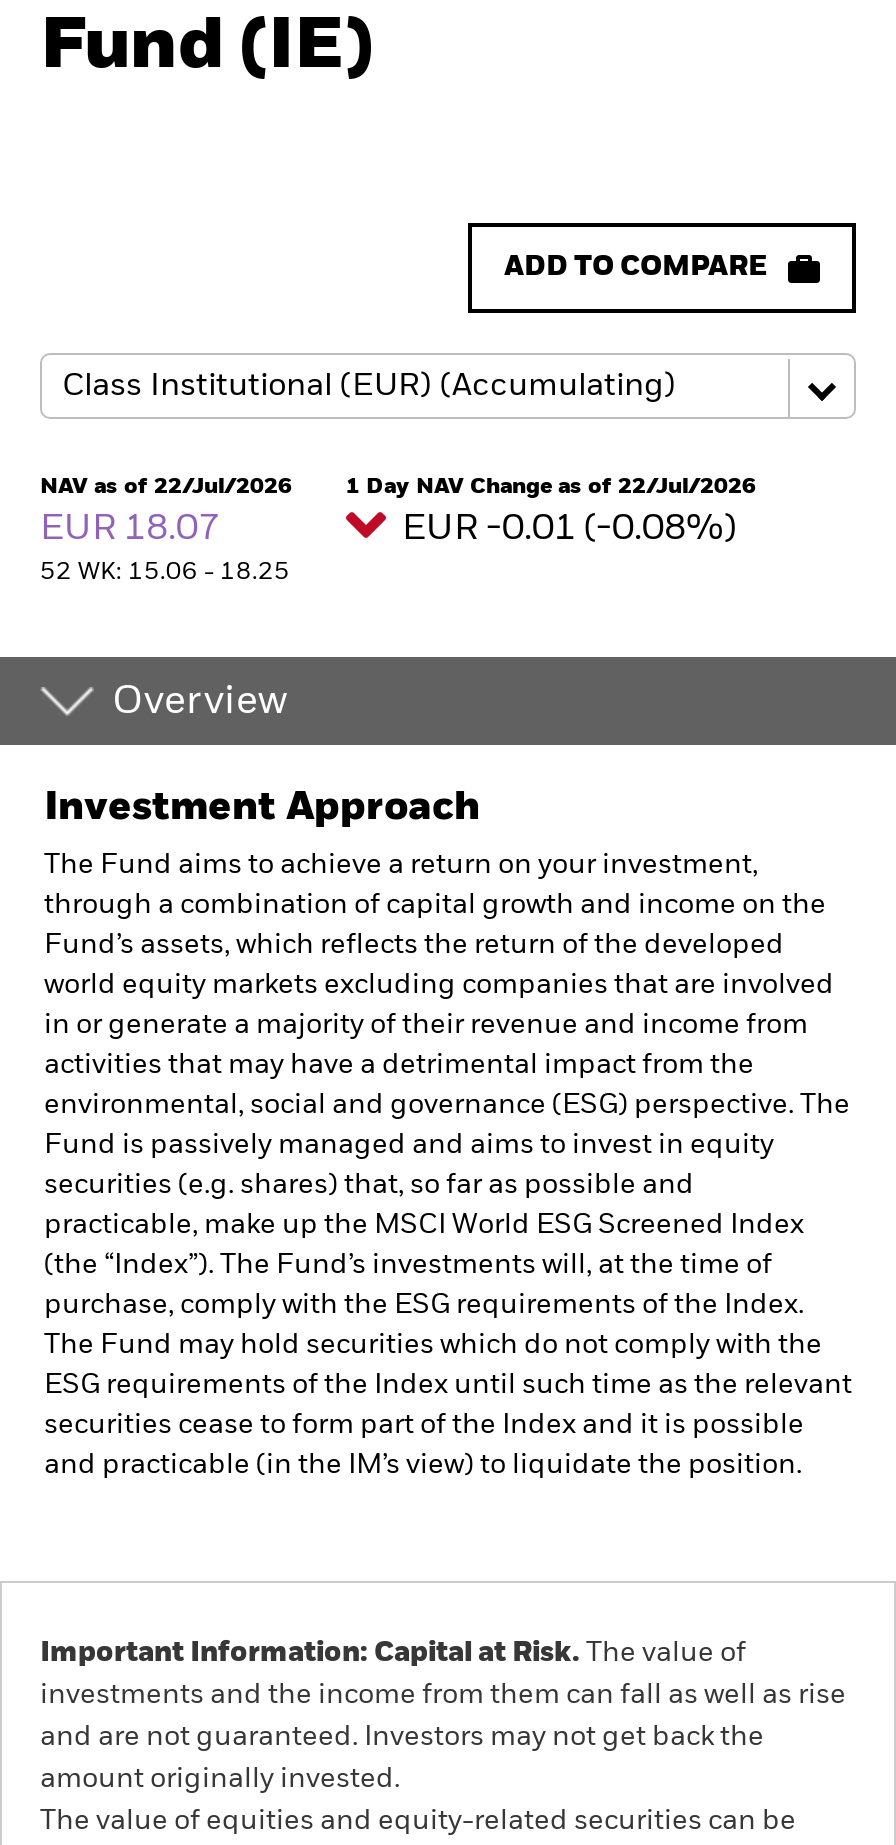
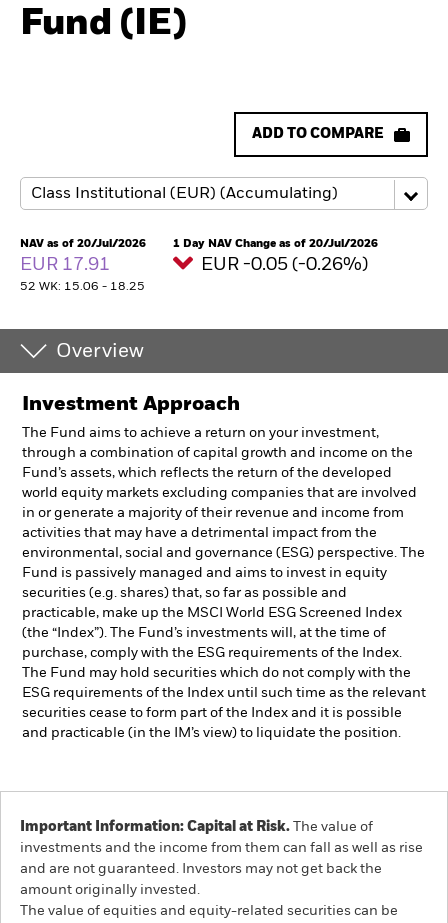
[40,475,292,497] NAV as of 22/Jul/2026 -> [20,238,146,249] NAV as of 20/Jul/2026
[346,475,756,497] 1 Day NAV Change as of 22/Jul/2026 -> [173,238,378,249] 1 Day NAV Change as of 20/Jul/2026
[40,511,228,547] EUR 18.07 -> [20,256,114,274] EUR 17.91
[402,511,744,547] EUR -0.01 (-0.08%) -> [201,256,372,274] EUR -0.05 (-0.26%)

